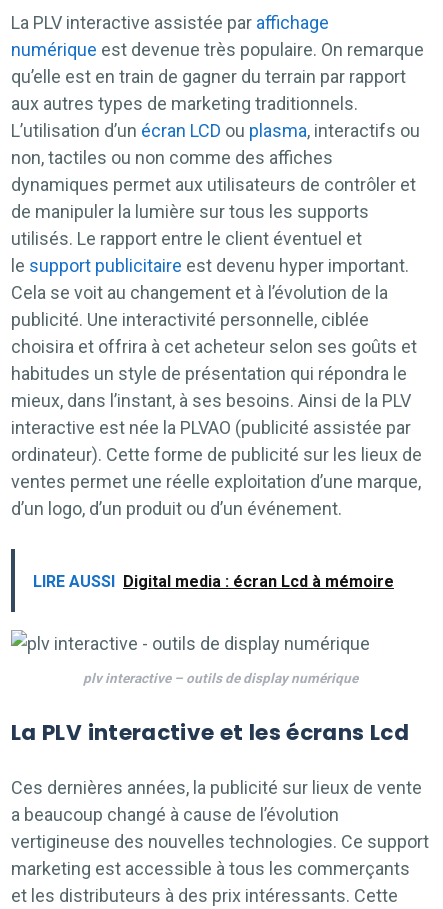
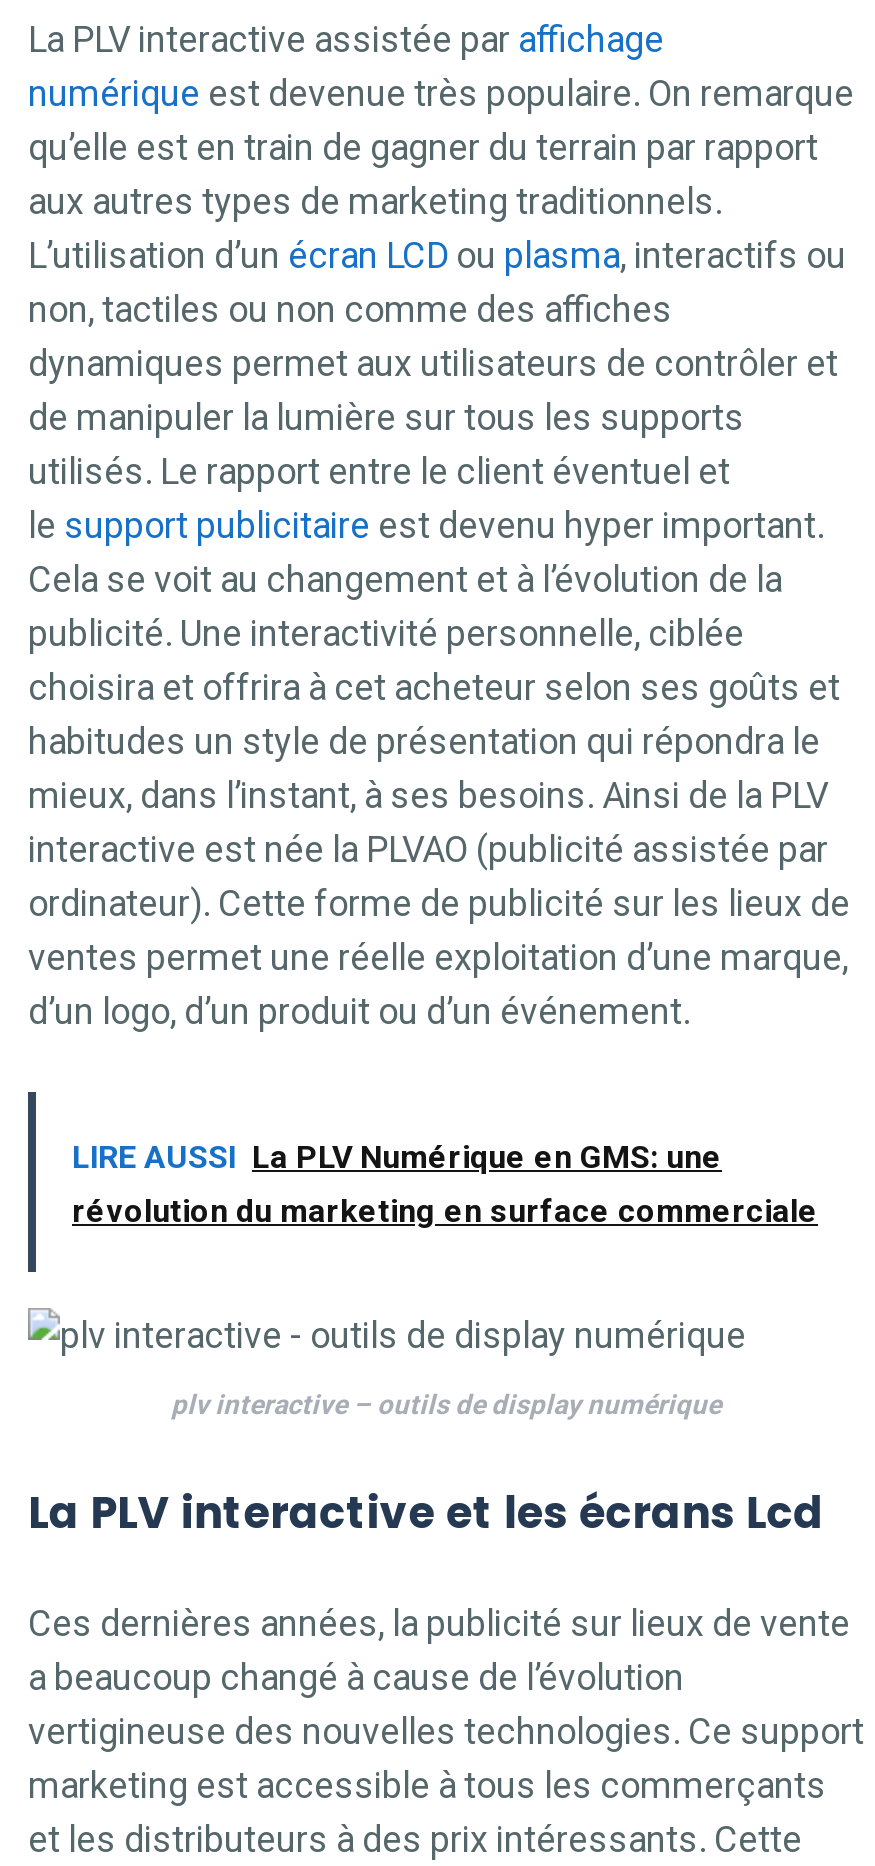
[33,572,394,591] LIRE AUSSI Digital media : écran Lcd à mémoire -> [72,1138,818,1230] LIRE AUSSI La PLV Numérique en GMS: une | révolution du marketing en surface commerciale

